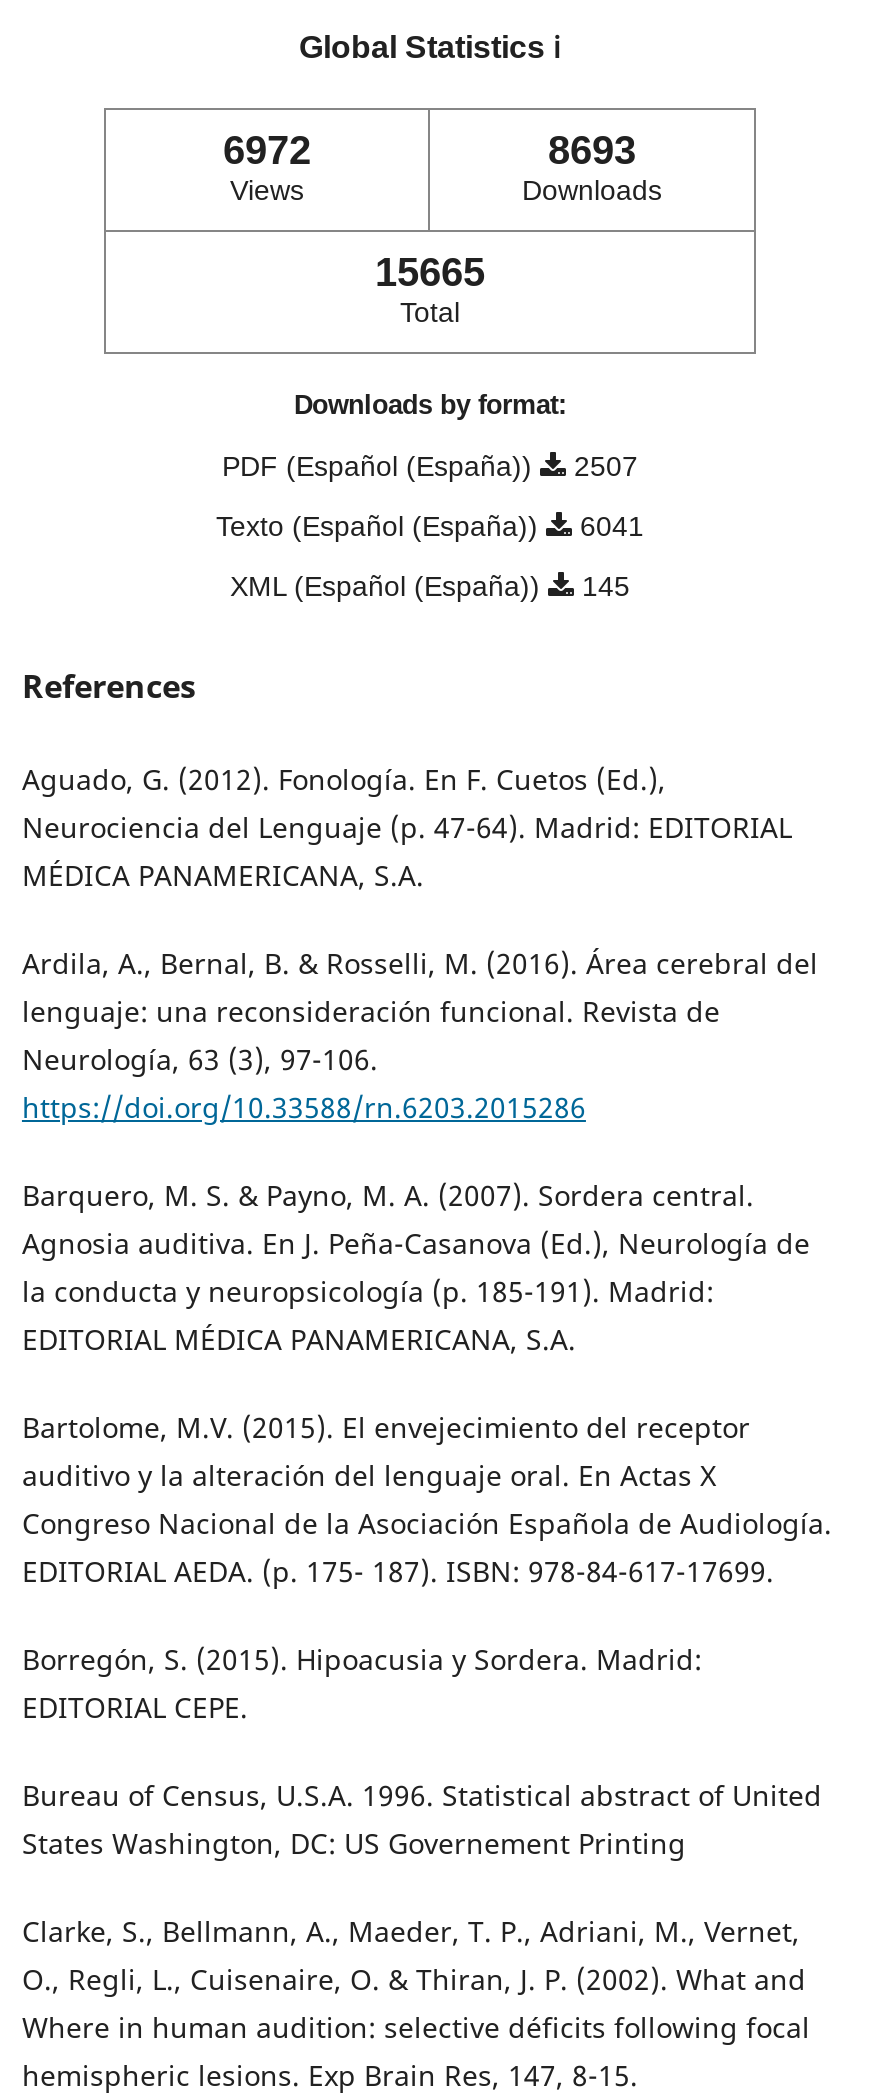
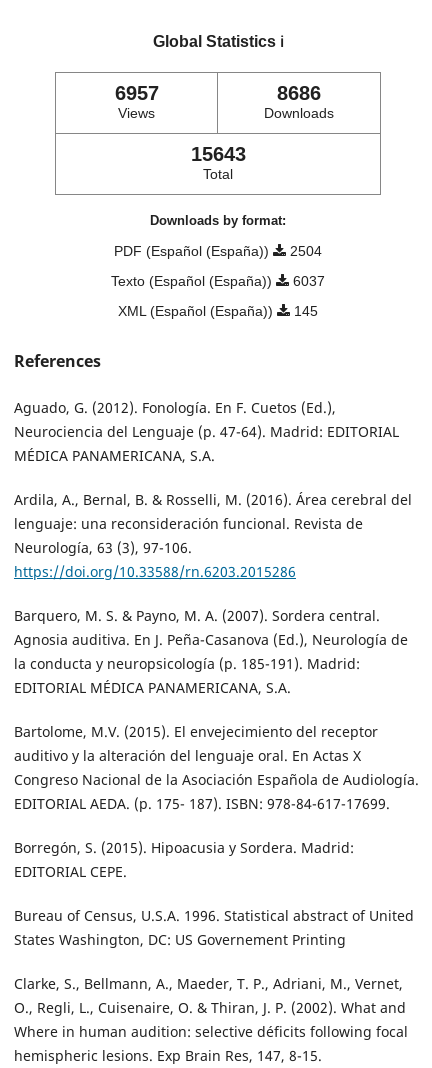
[223,128,311,172] 6972 -> [114,82,158,104] 6957
[548,128,636,172] 8693 -> [277,82,321,104] 8686
[375,250,485,294] 15665 -> [190,143,245,165] 15643
[222,450,638,482] PDF (Español (España)) 2507 -> [114,243,322,259] PDF (Español (España)) 2504
[216,510,644,542] Texto (Español (España)) 6041 -> [111,273,325,289] Texto (Español (España)) 6037

